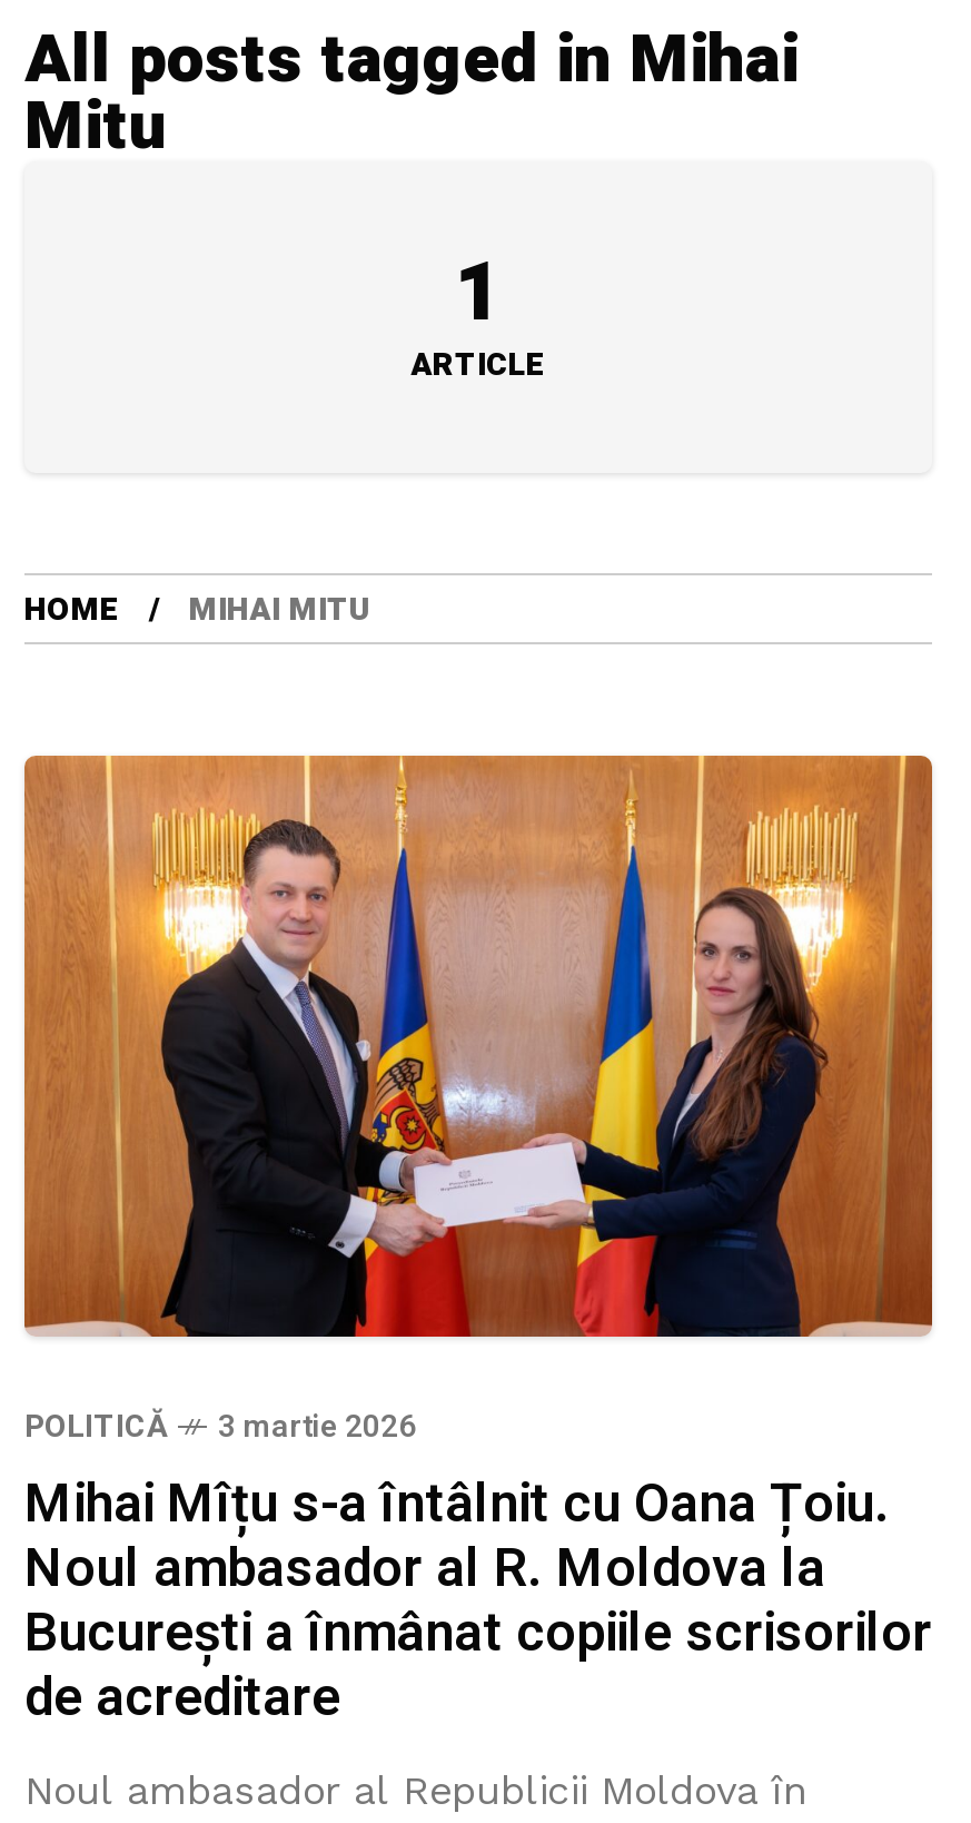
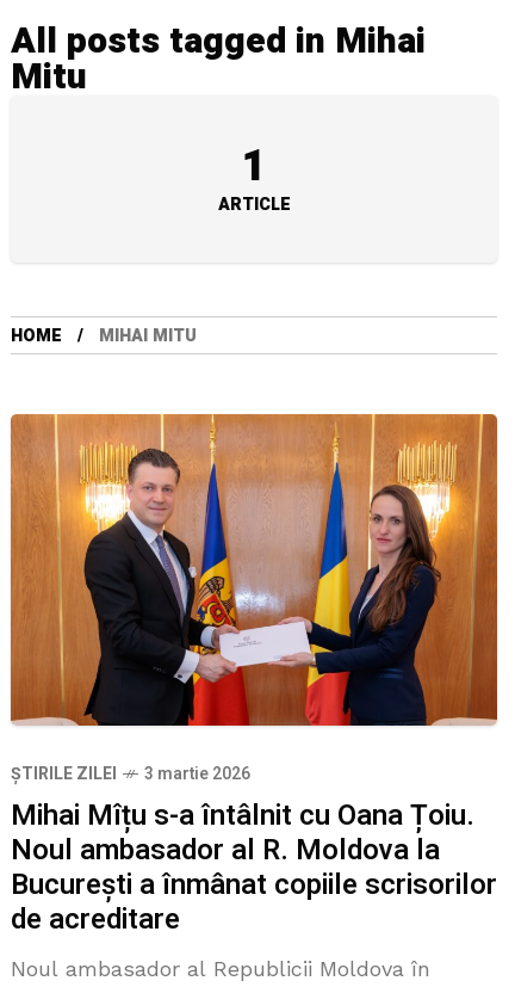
[24,1404,167,1451] POLITICĂ -> [11,762,117,787] ȘTIRILE ZILEI

